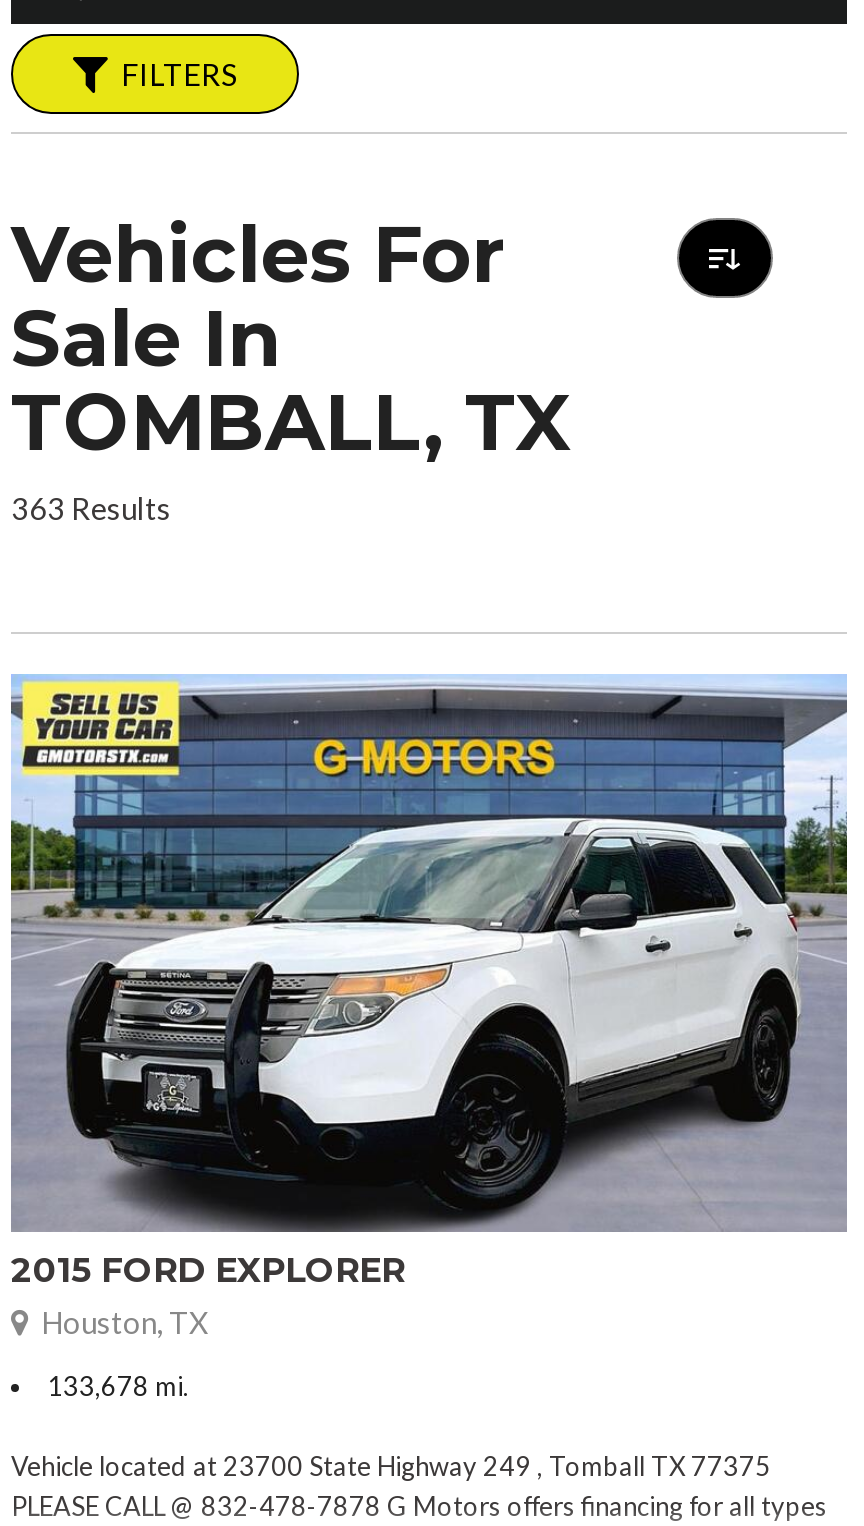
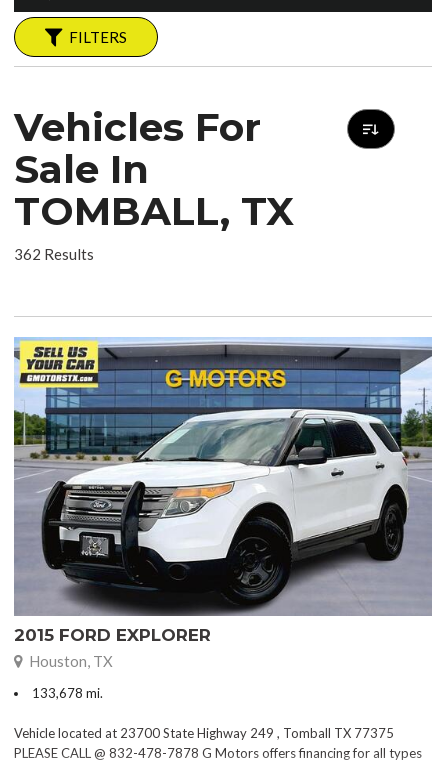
[11,490,171,526] 363 Results -> [14,245,94,263] 362 Results

